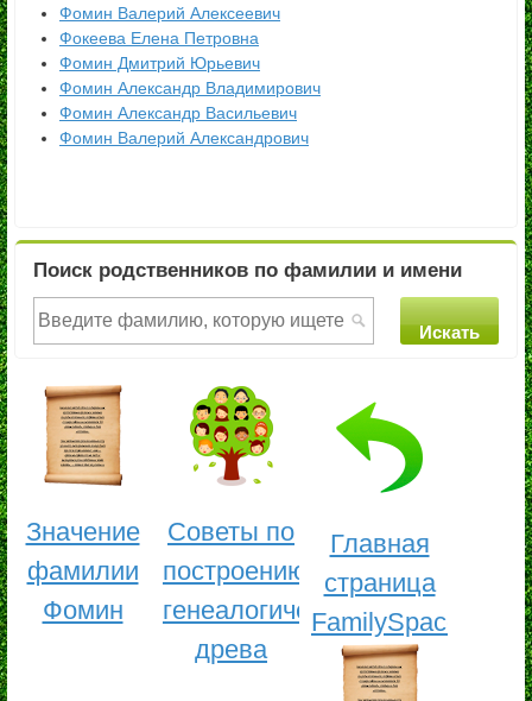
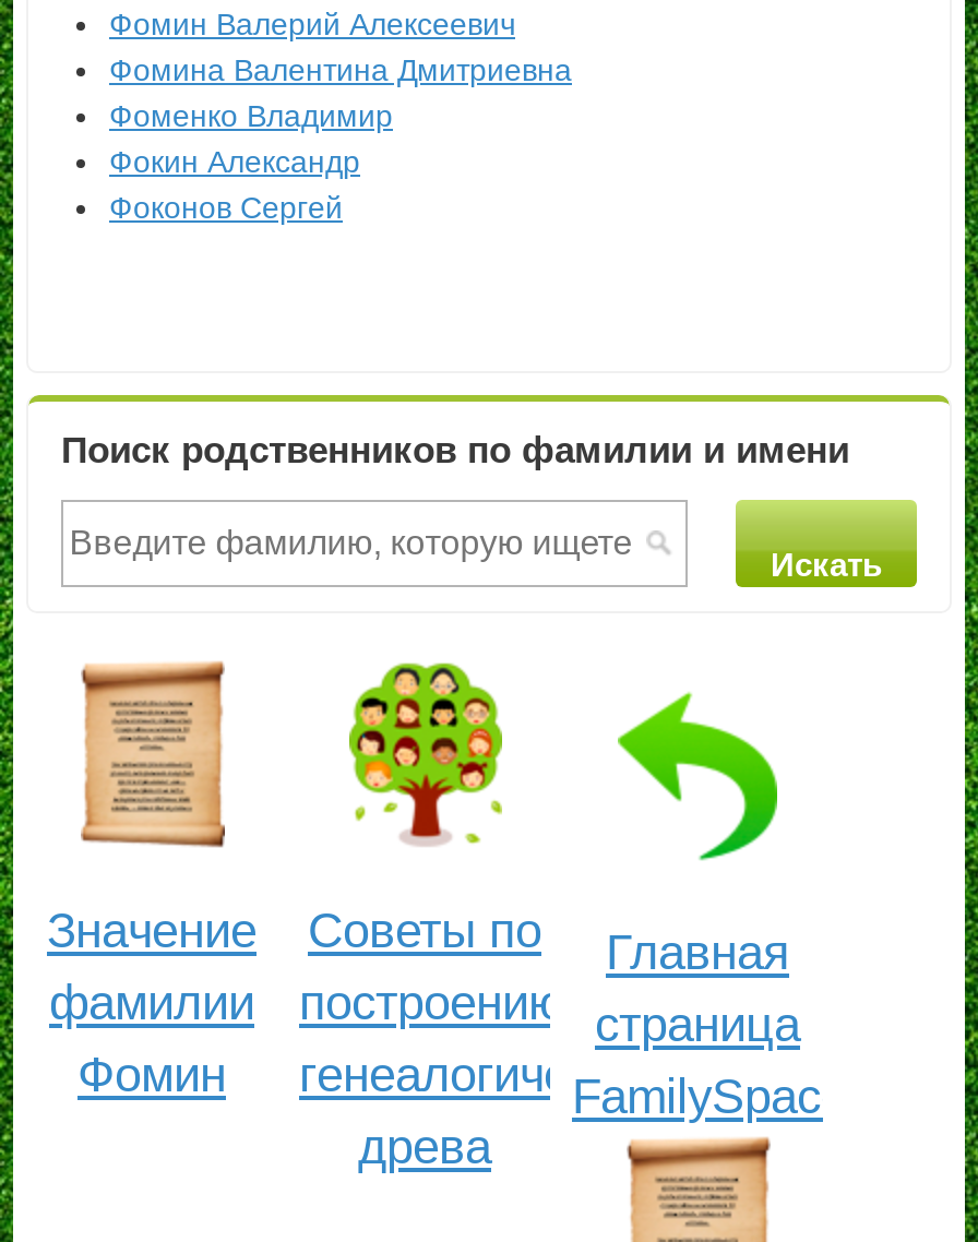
[59,29,321,148] Фокеева Елена Петровна | Фомин Дмитрий Юрьевич | Фомин Александр Владимирович | Фомин Александр Васильевич | Фомин Валерий Александрович -> [109,53,572,226] Фомина Валентина Дмитриевна | Фоменко Владимир | Фокин Александр | Фоконов Сергей

